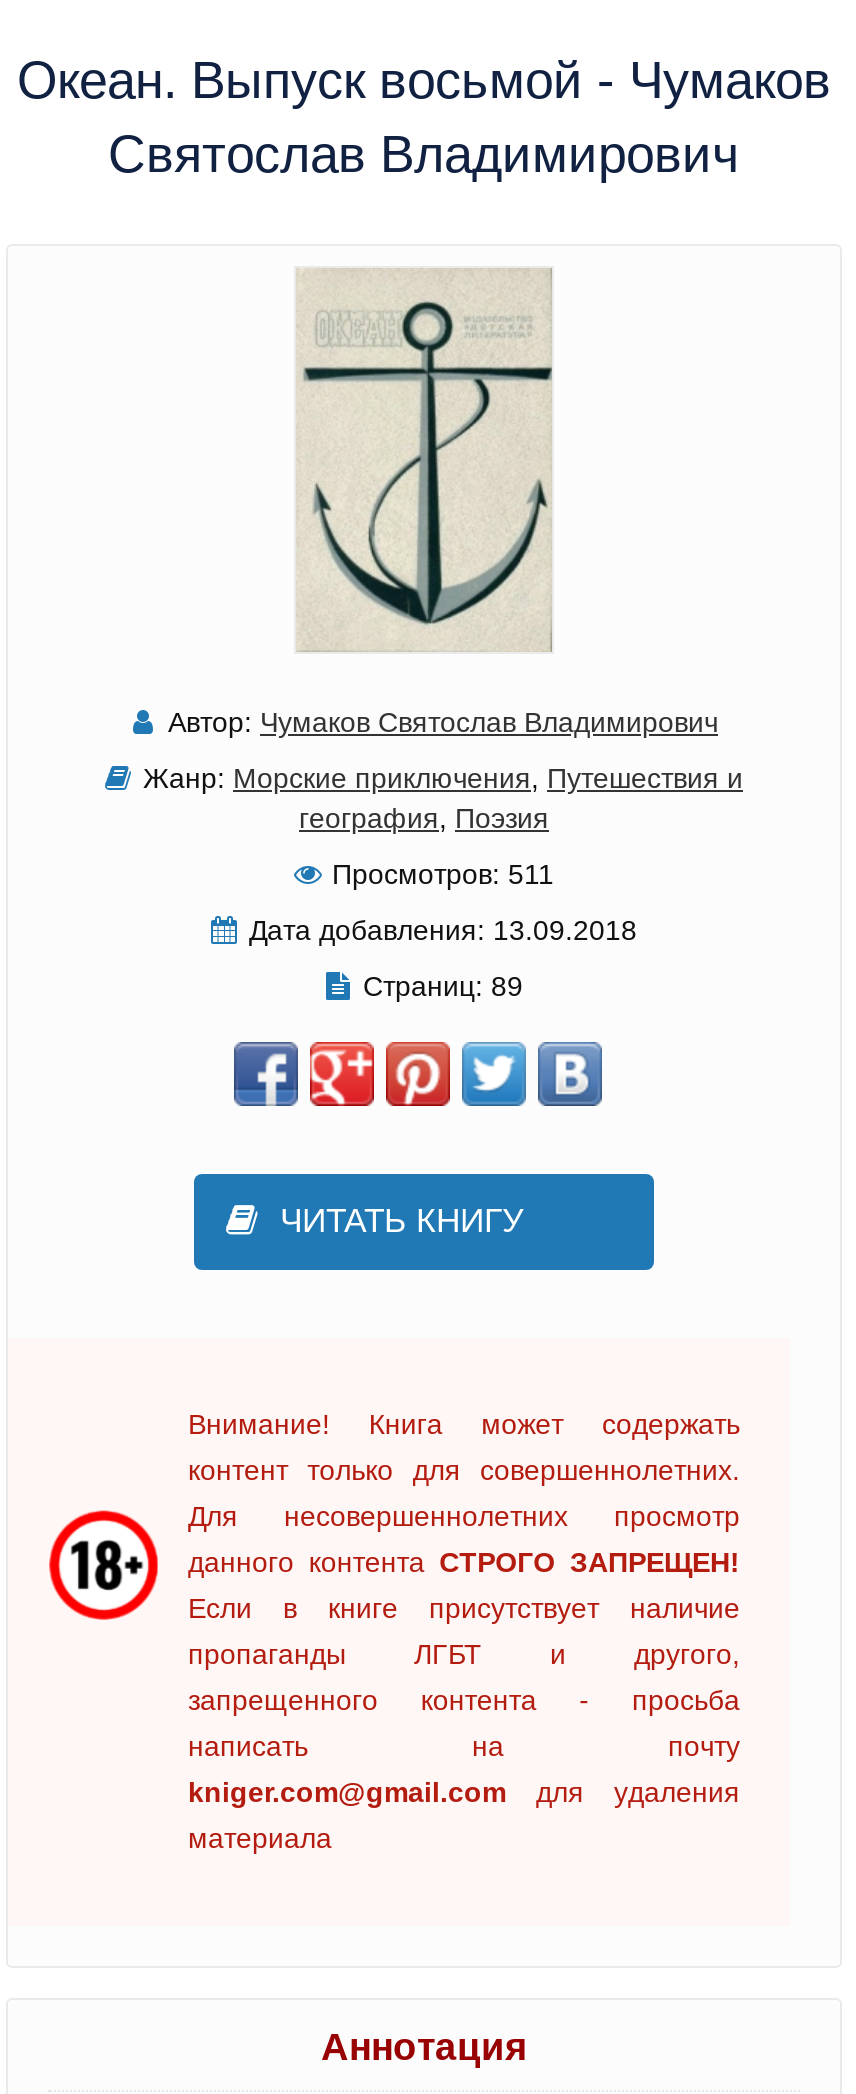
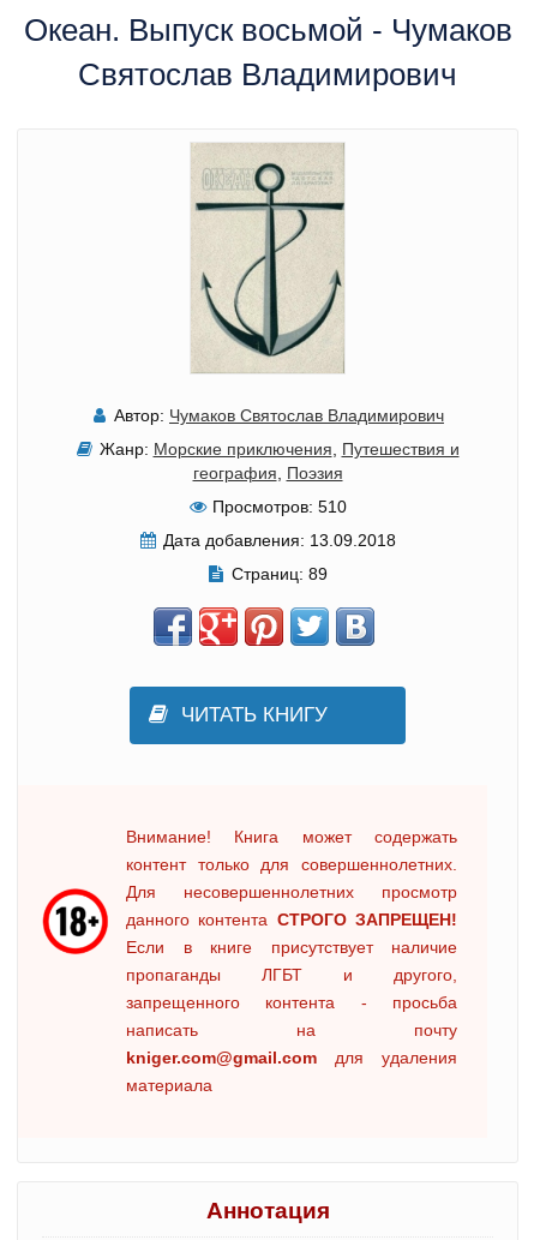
[332,859,554,891] Просмотров: 511 -> [212,497,346,517] Просмотров: 510

